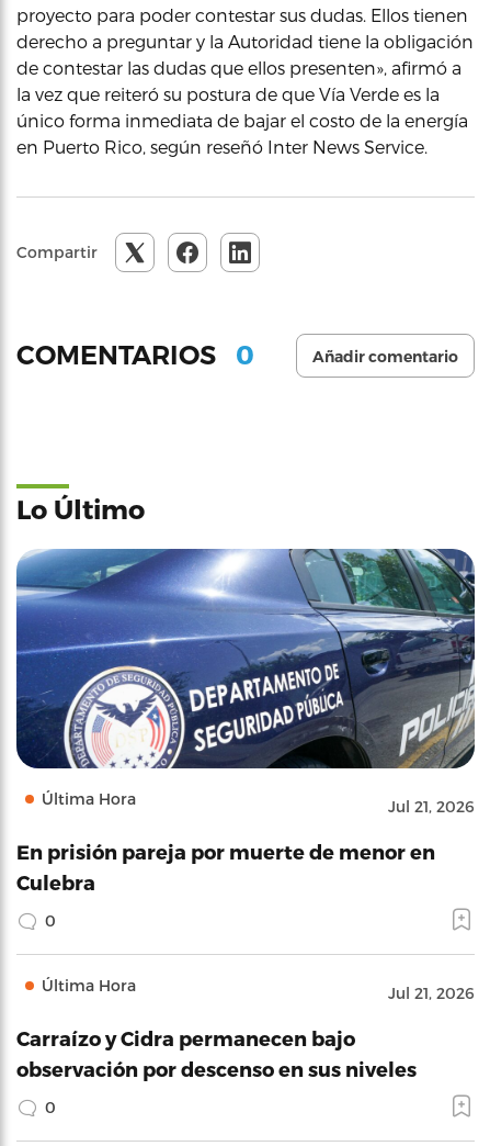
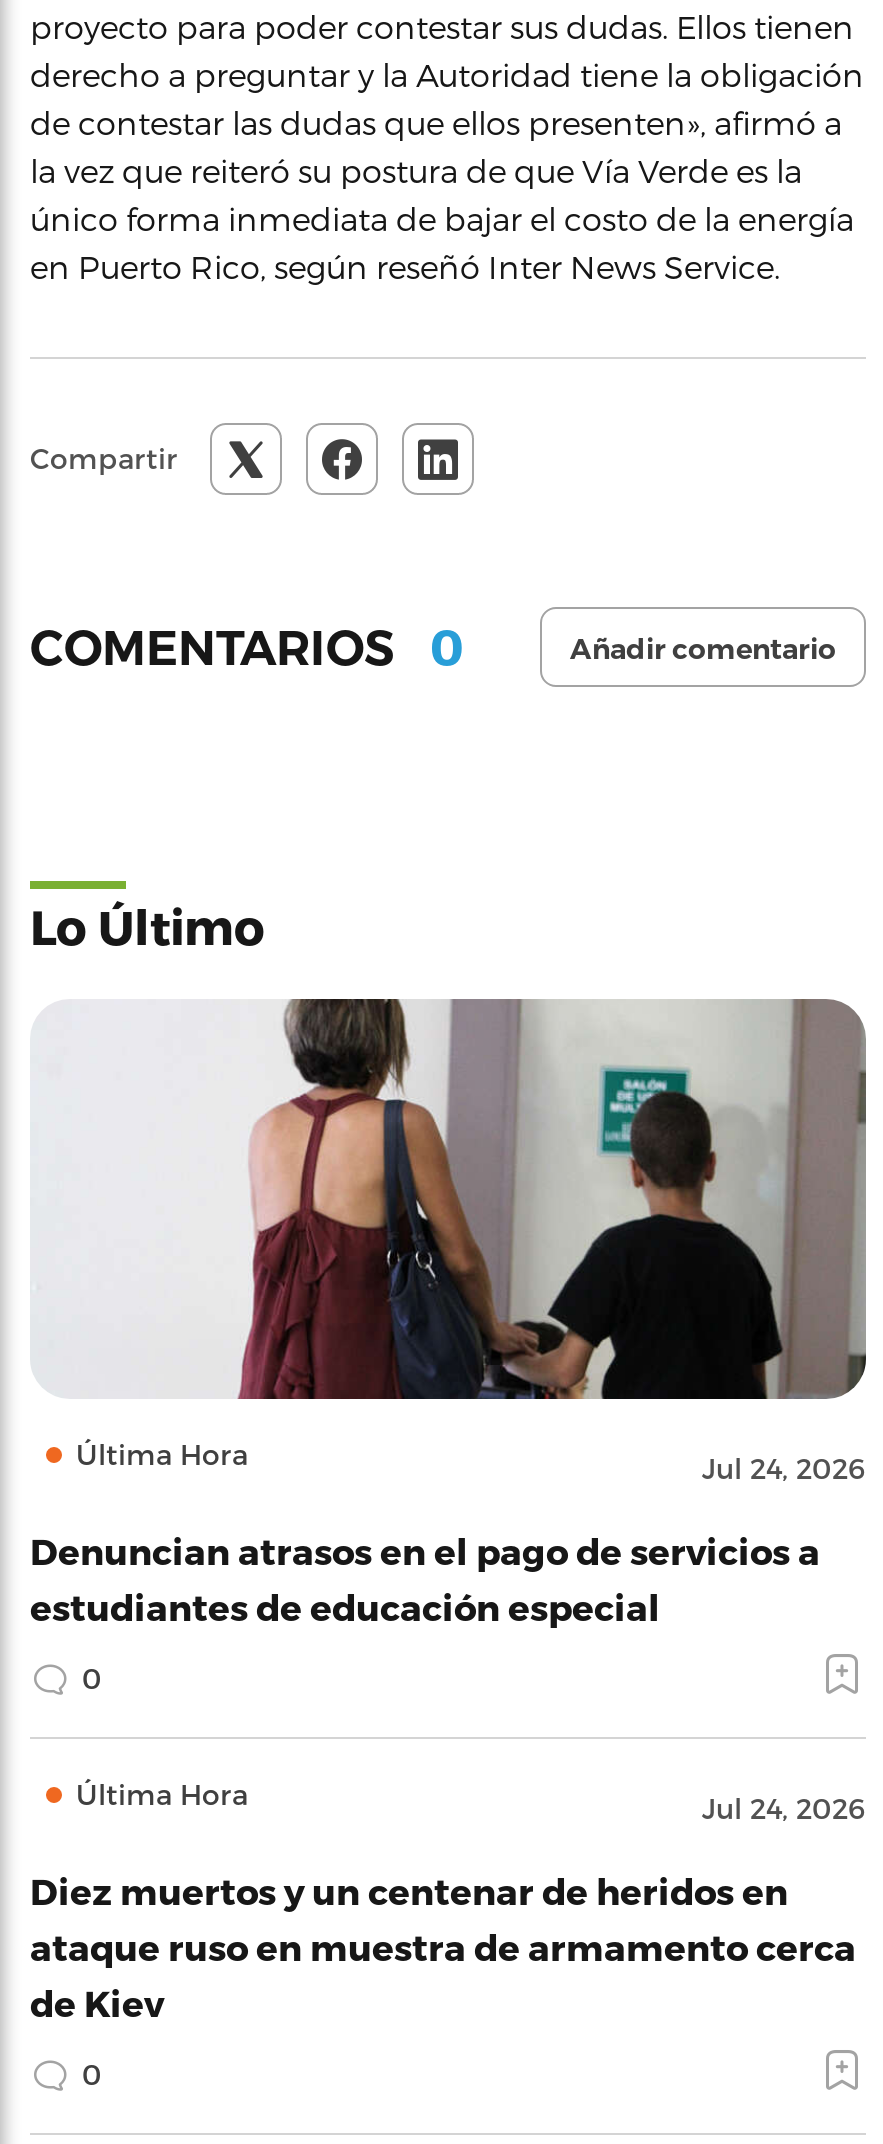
[15,548,476,815] [image] | Jul 21, 2026 -> [30,998,866,1485] [image] | Jul 24, 2026
[16,839,435,893] En prisión pareja por muerte de menor en | Culebra -> [30,1529,820,1627] Denuncian atrasos en el pago de servicios a | estudiantes de educación especial
[388,983,475,1002] Jul 21, 2026 -> [702,1791,866,1825] Jul 24, 2026
[16,1026,417,1080] Carraízo y Cidra permanecen bajo | observación por descenso en sus niveles -> [30,1869,856,2023] Diez muertos y un centenar de heridos en | ataque ruso en muestra de armamento cerca | de Kiev

